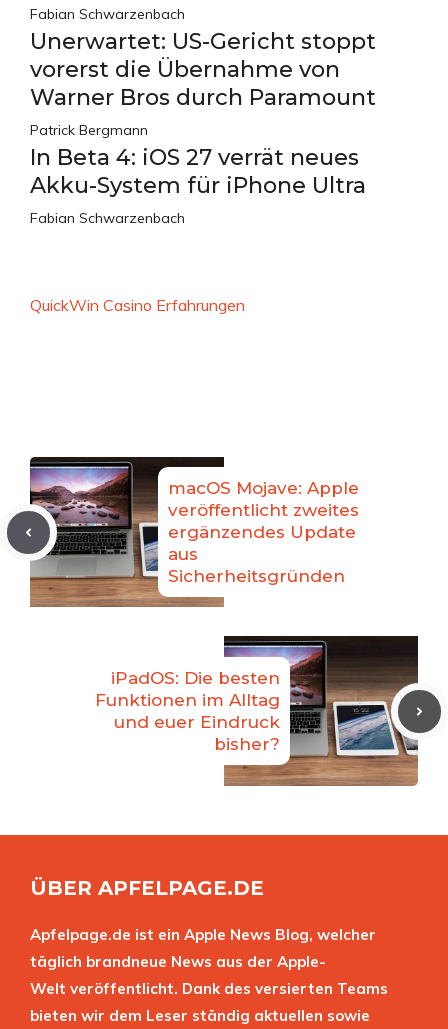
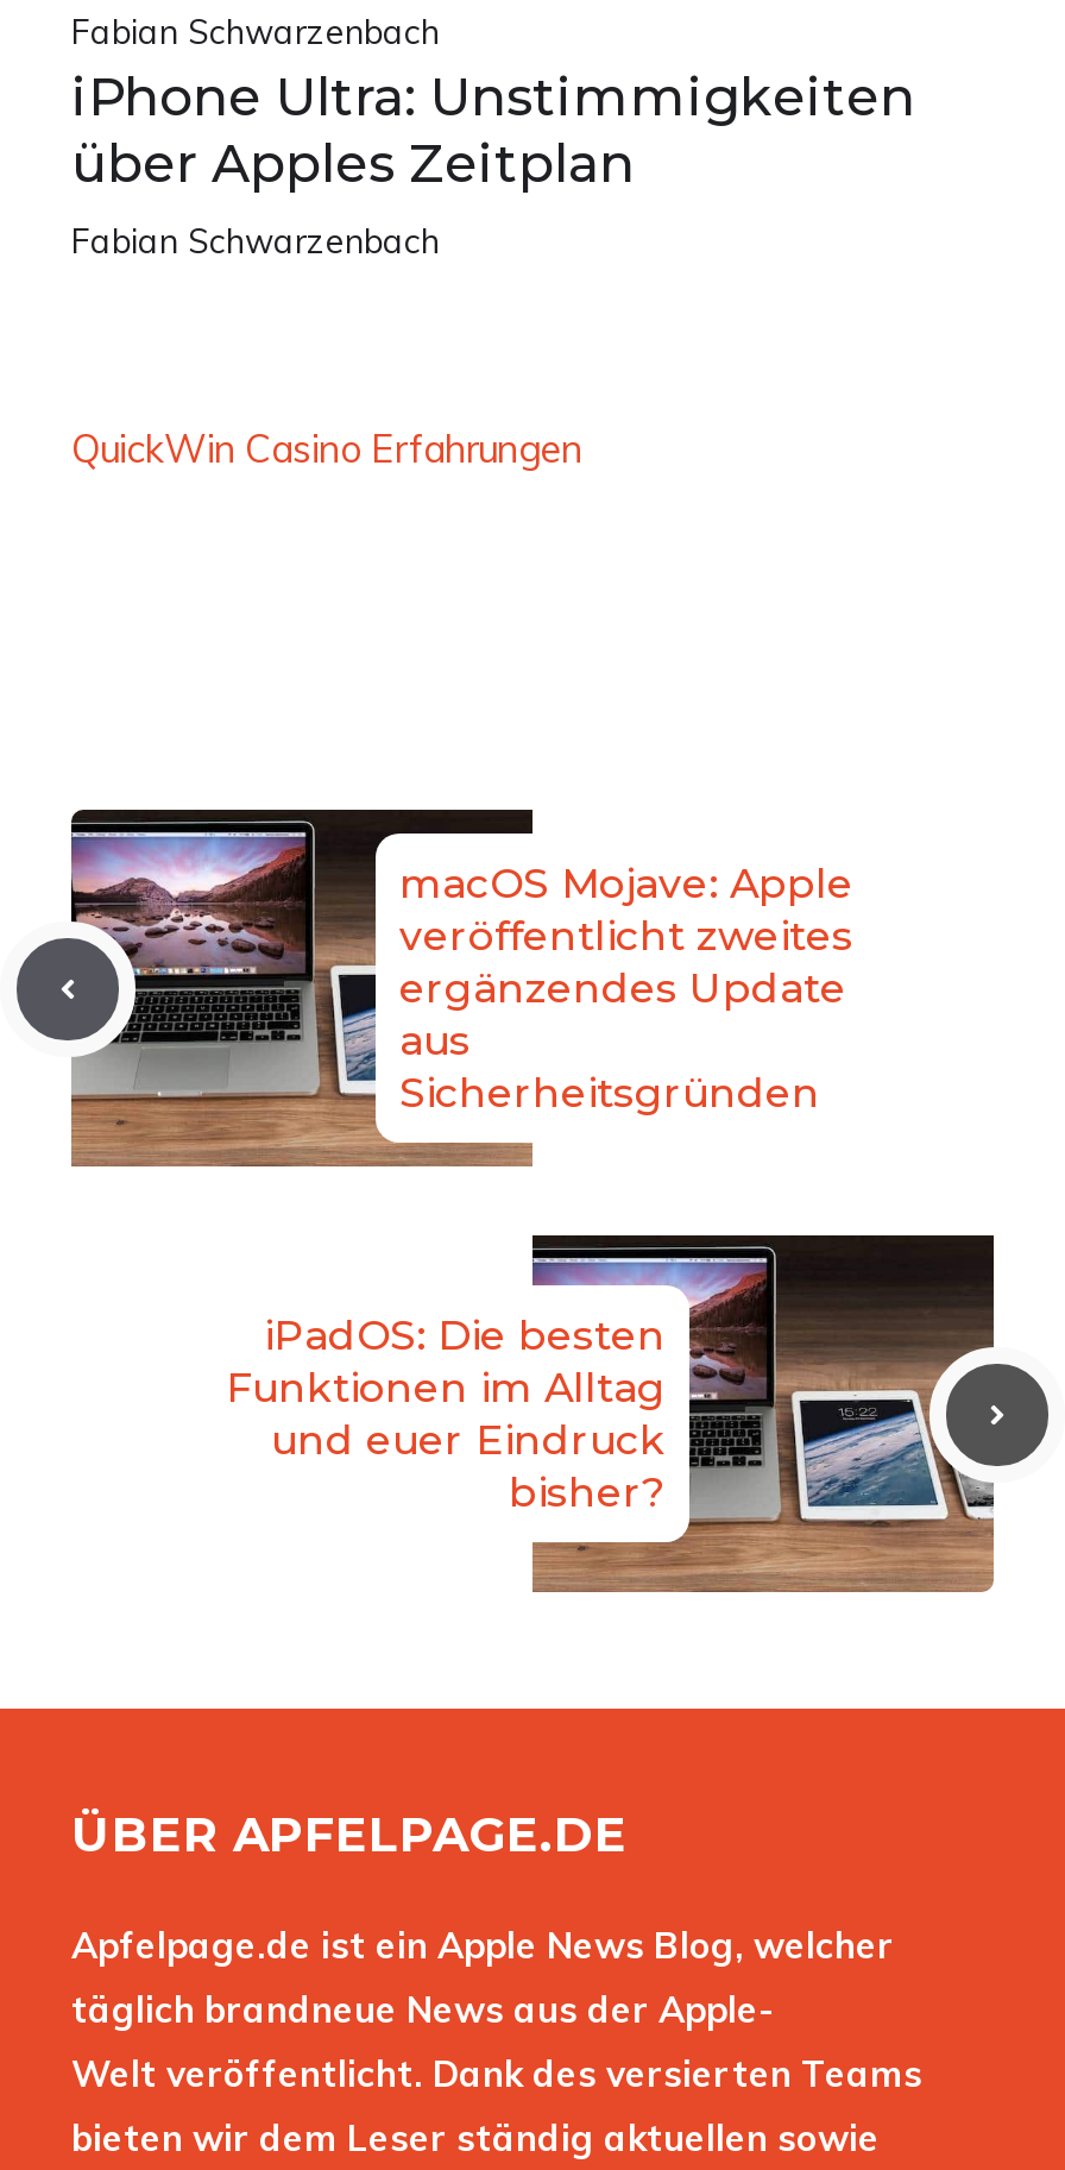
[30,28,376,199] Unerwartet: US-Gericht stoppt | vorerst die Übernahme von | Warner Bros durch Paramount | Patrick Bergmann | In Beta 4: iOS 27 verrät neues | Akku-System für iPhone Ultra -> [71,66,915,197] iPhone Ultra: Unstimmigkeiten | über Apples Zeitplan

